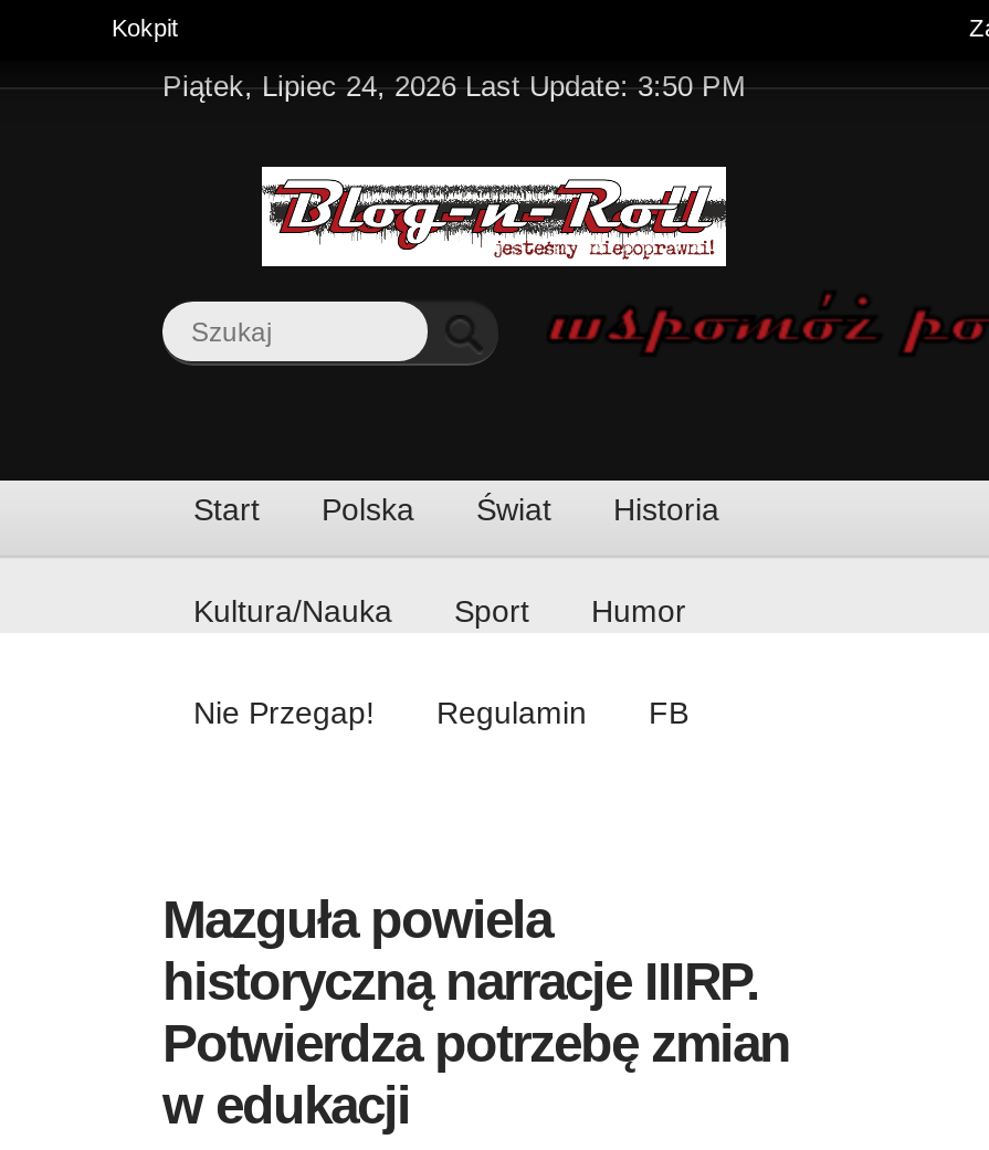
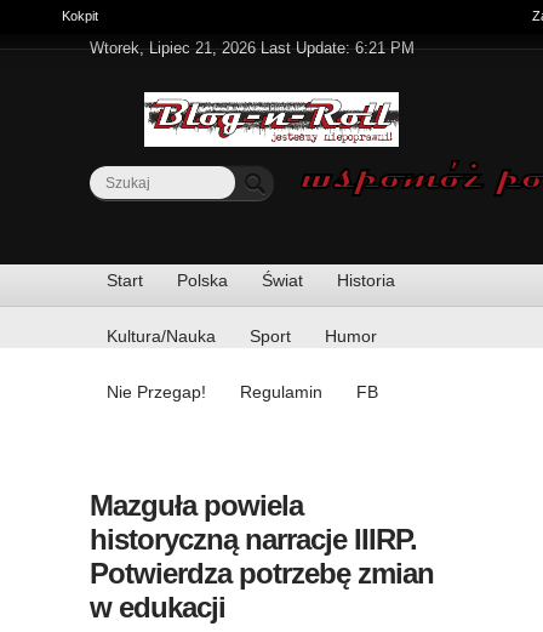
[162,70,746,103] Piątek, Lipiec 24, 2026 Last Update: 3:50 PM -> [90,39,415,57] Wtorek, Lipiec 21, 2026 Last Update: 6:21 PM

